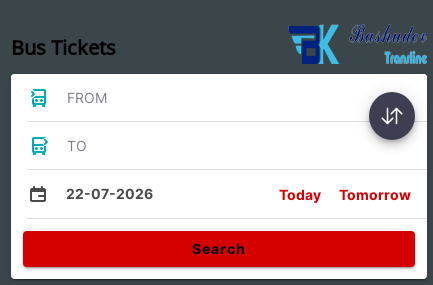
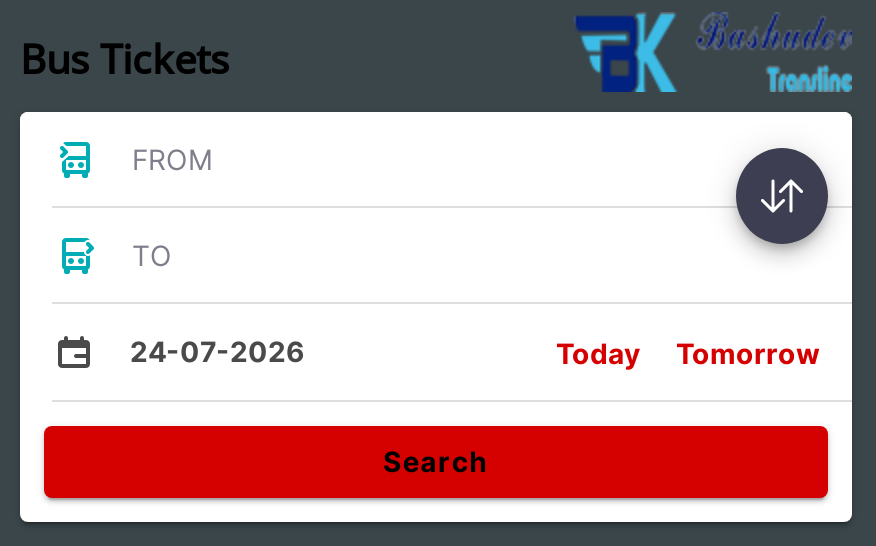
[66,185,153,202] 22-07-2026 -> [130,334,304,368] 24-07-2026

